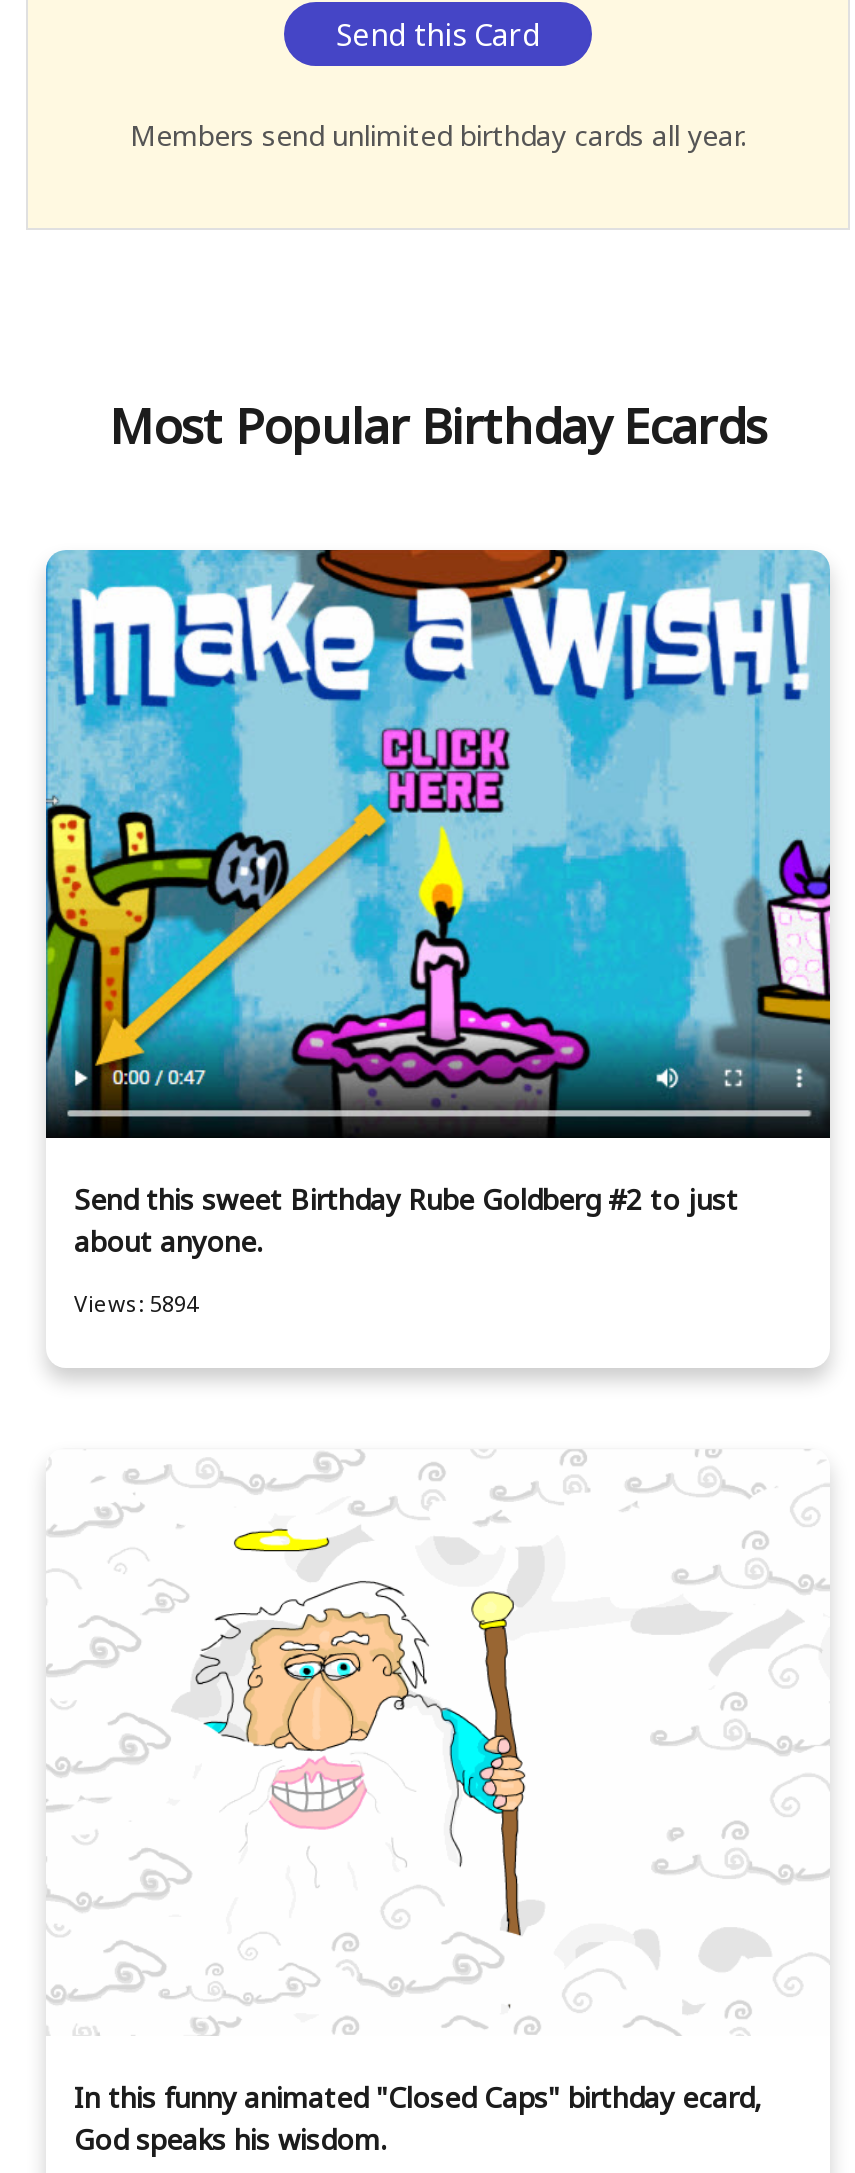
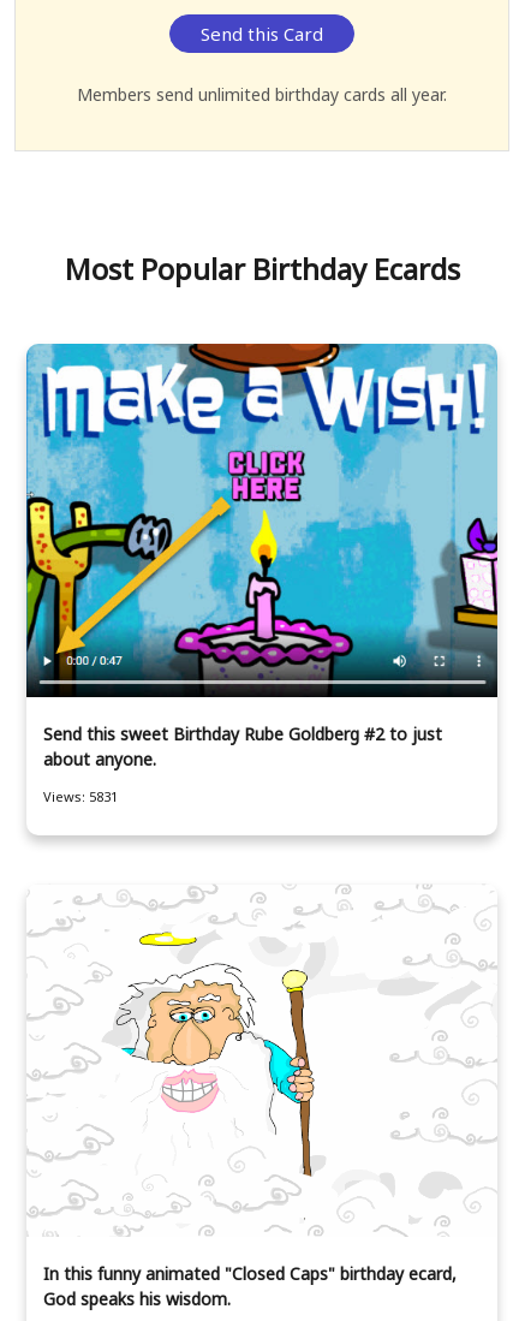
[74,1289,198,1319] Views: 5894 -> [43,788,118,806] Views: 5831

